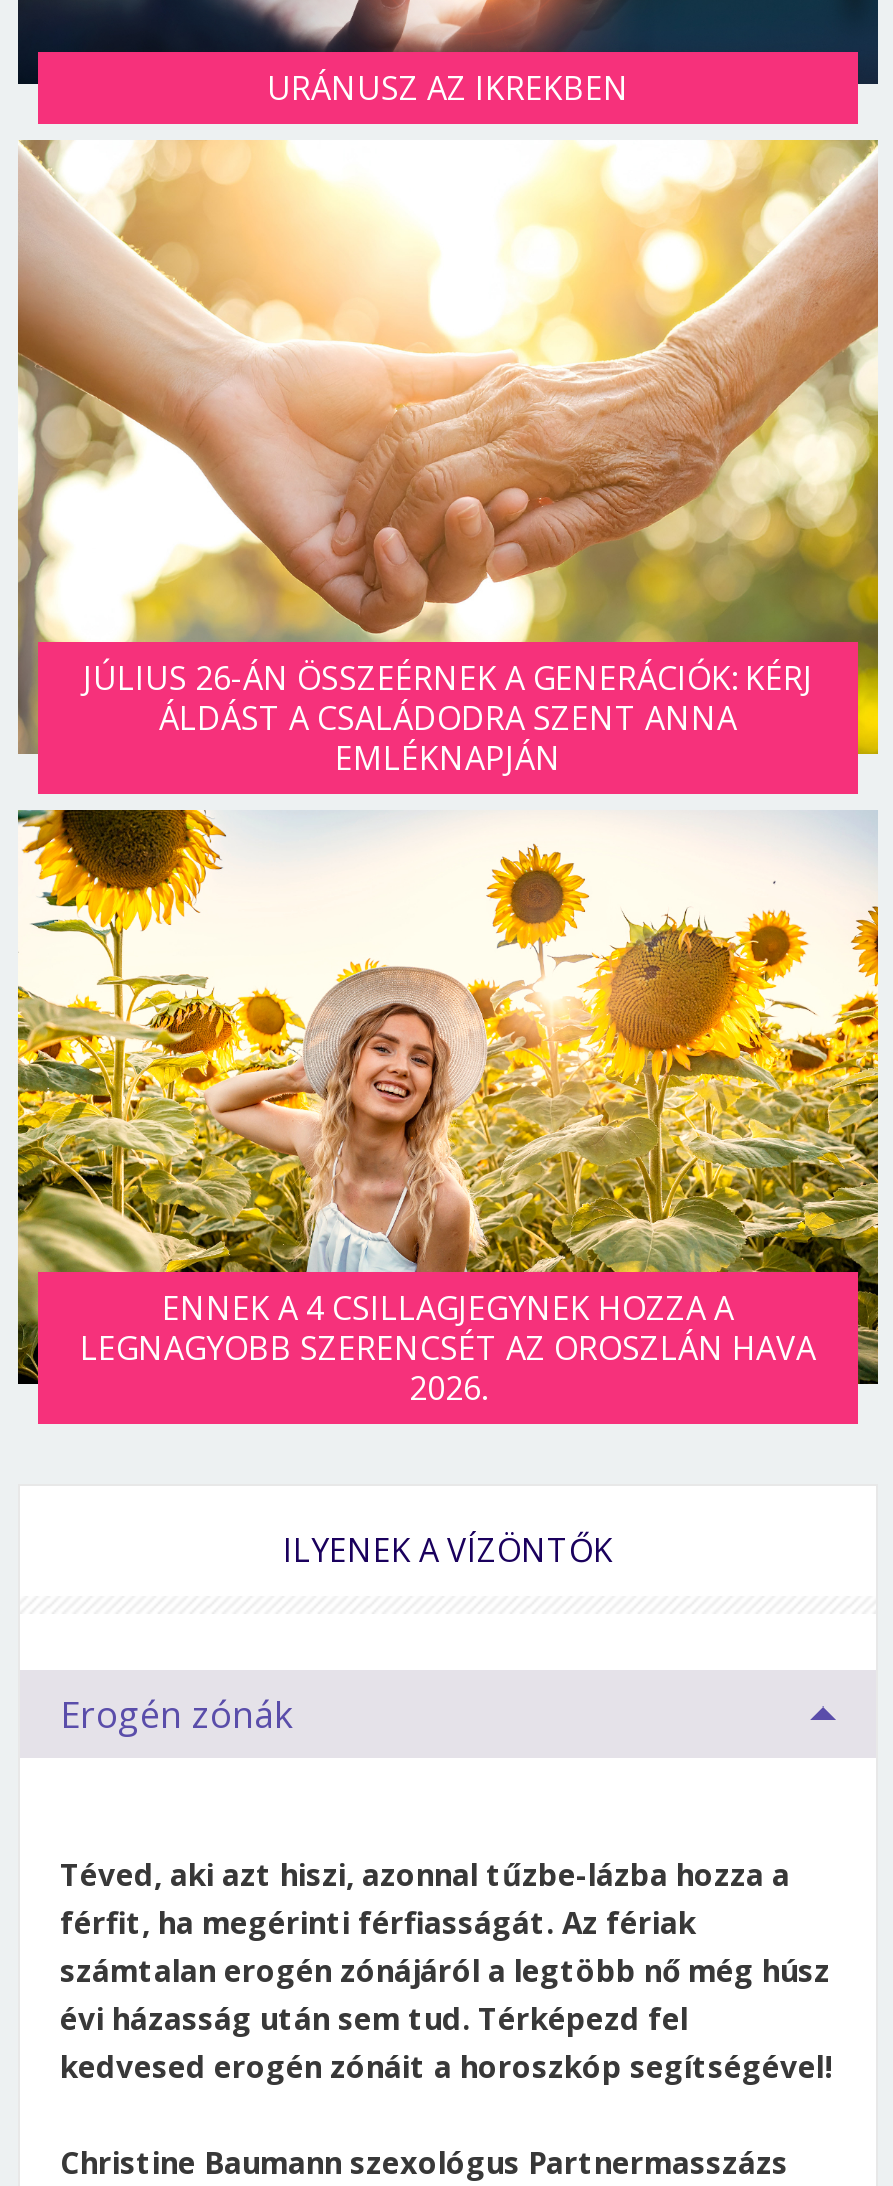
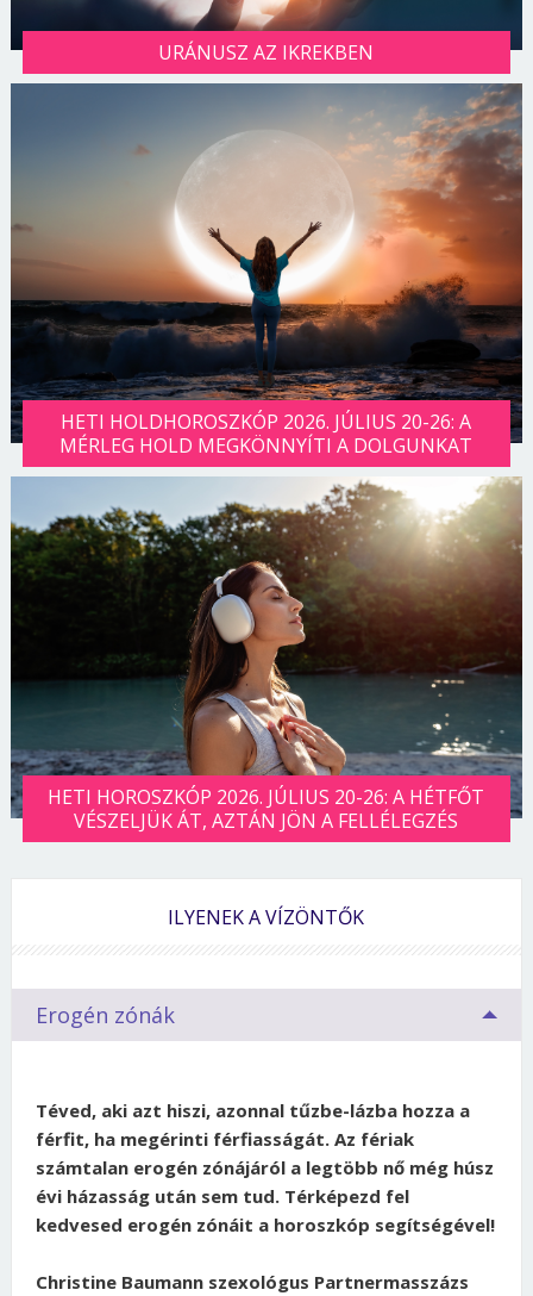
[16,138,880,781] [image] | JÚLIUS 26-ÁN ÖSSZEÉRNEK A GENERÁCIÓK: KÉRJ | ÁLDÁST A CSALÁDODRA SZENT ANNA | EMLÉKNAPJÁN -> [10,82,523,459] [image] | HETI HOLDHOROSZKÓP 2026. JÚLIUS 20-26: A | MÉRLEG HOLD MEGKÖNNYÍTI A DOLGUNKAT
[16,808,880,1410] [image] | ENNEK A 4 CSILLAGJEGYNEK HOZZA A | LEGNAGYOBB SZERENCSÉT AZ OROSZLÁN HAVA | 2026. -> [10,476,523,834] [image] | HETI HOROSZKÓP 2026. JÚLIUS 20-26: A HÉTFŐT | VÉSZELJÜK ÁT, AZTÁN JÖN A FELLÉLEGZÉS

